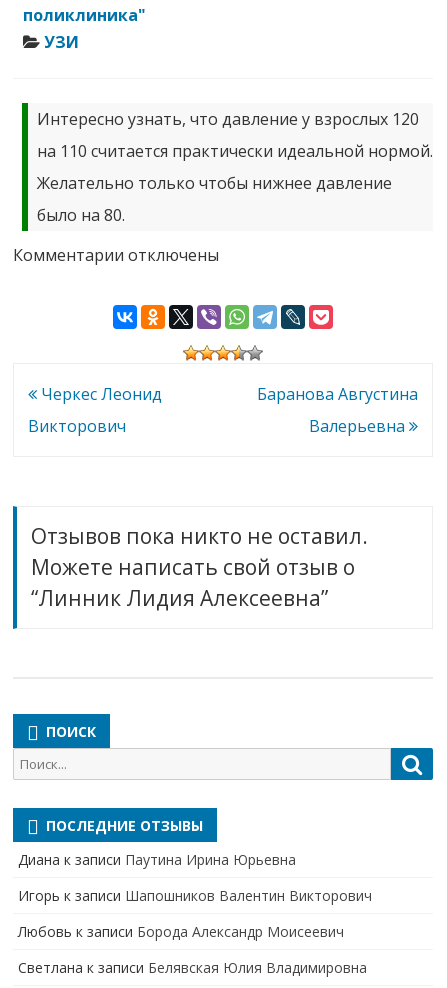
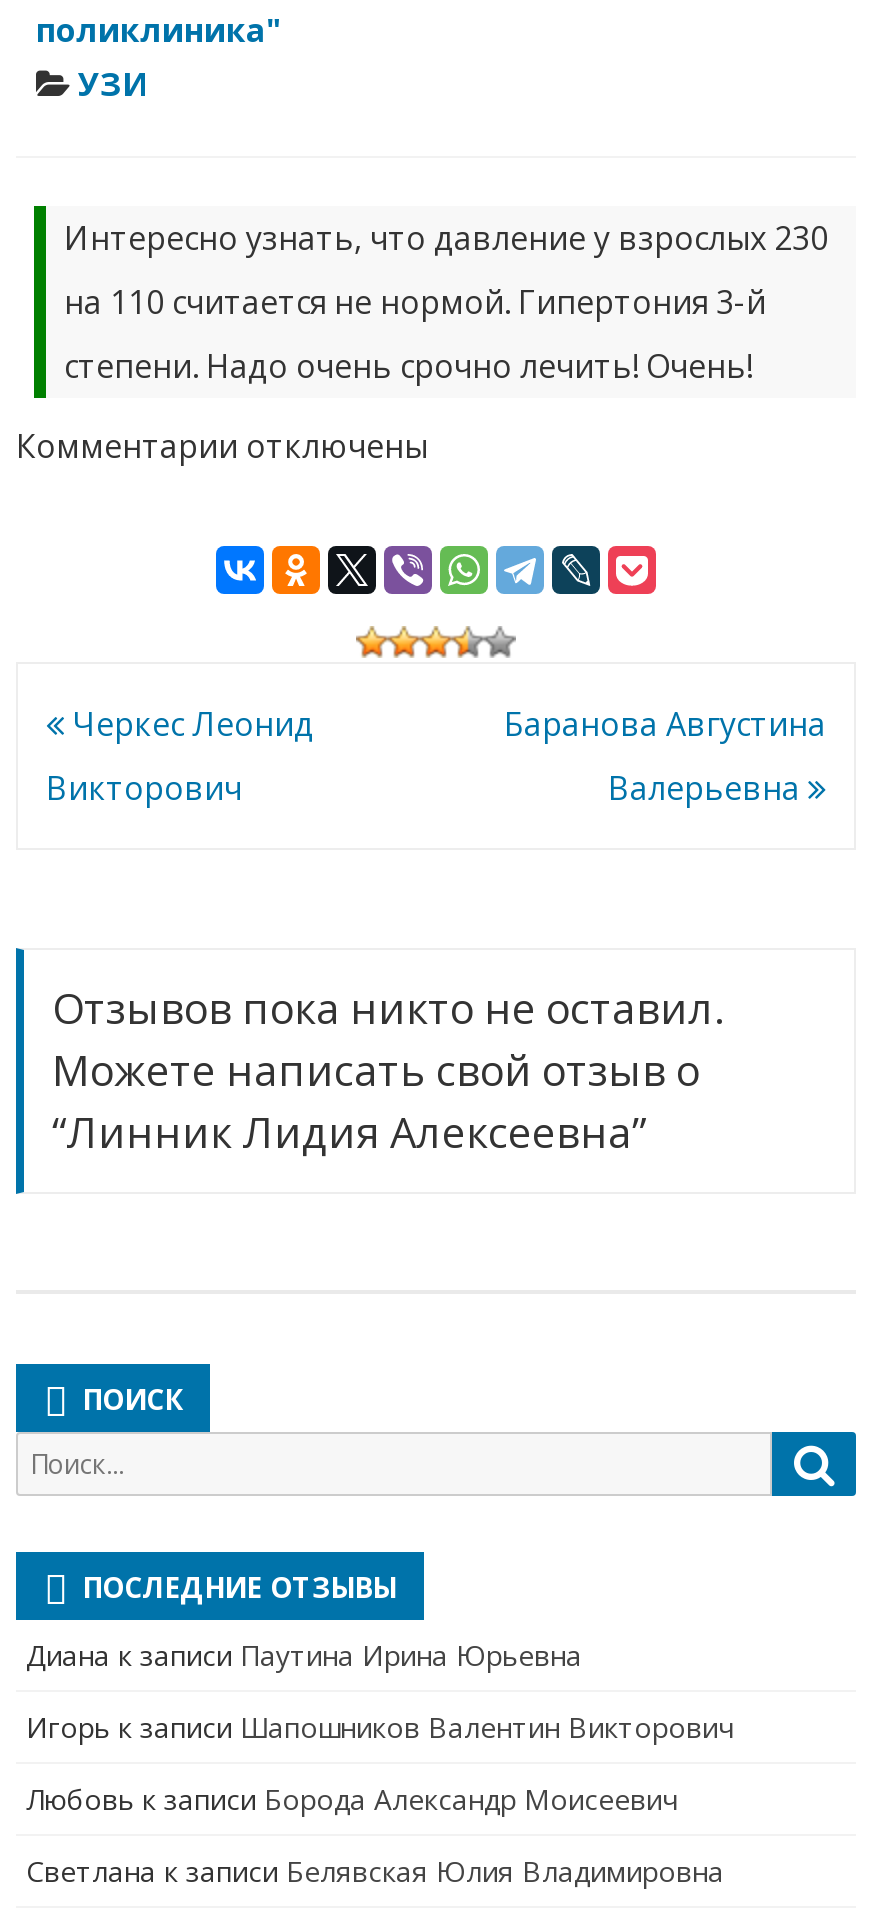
[37,108,433,226] Интересно узнать, что давление у взрослых 120 | на 110 считается практически идеальной нормой. | Желательно только чтобы нижнее давление | было на 80. -> [64,216,828,388] Интересно узнать, что давление у взрослых 230 | на 110 считается не нормой. Гипертония 3-й | степени. Надо очень срочно лечить! Очень!

